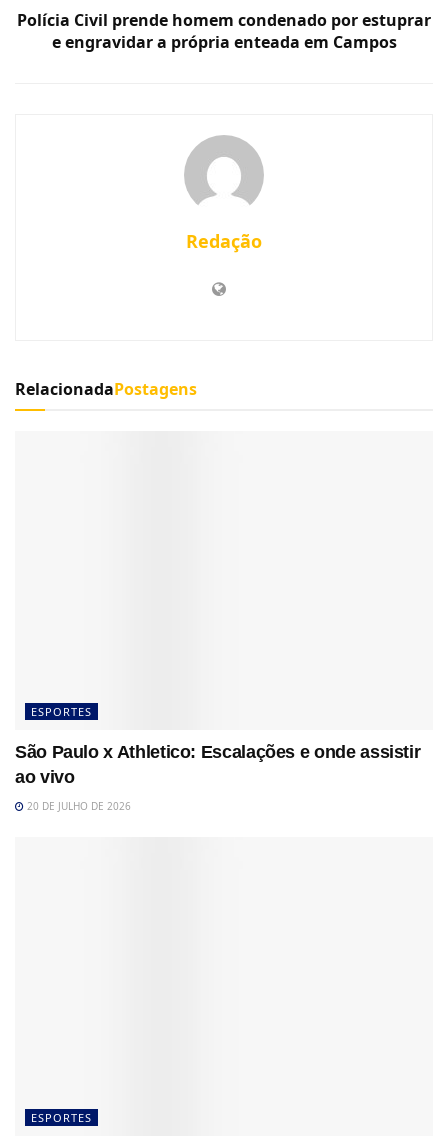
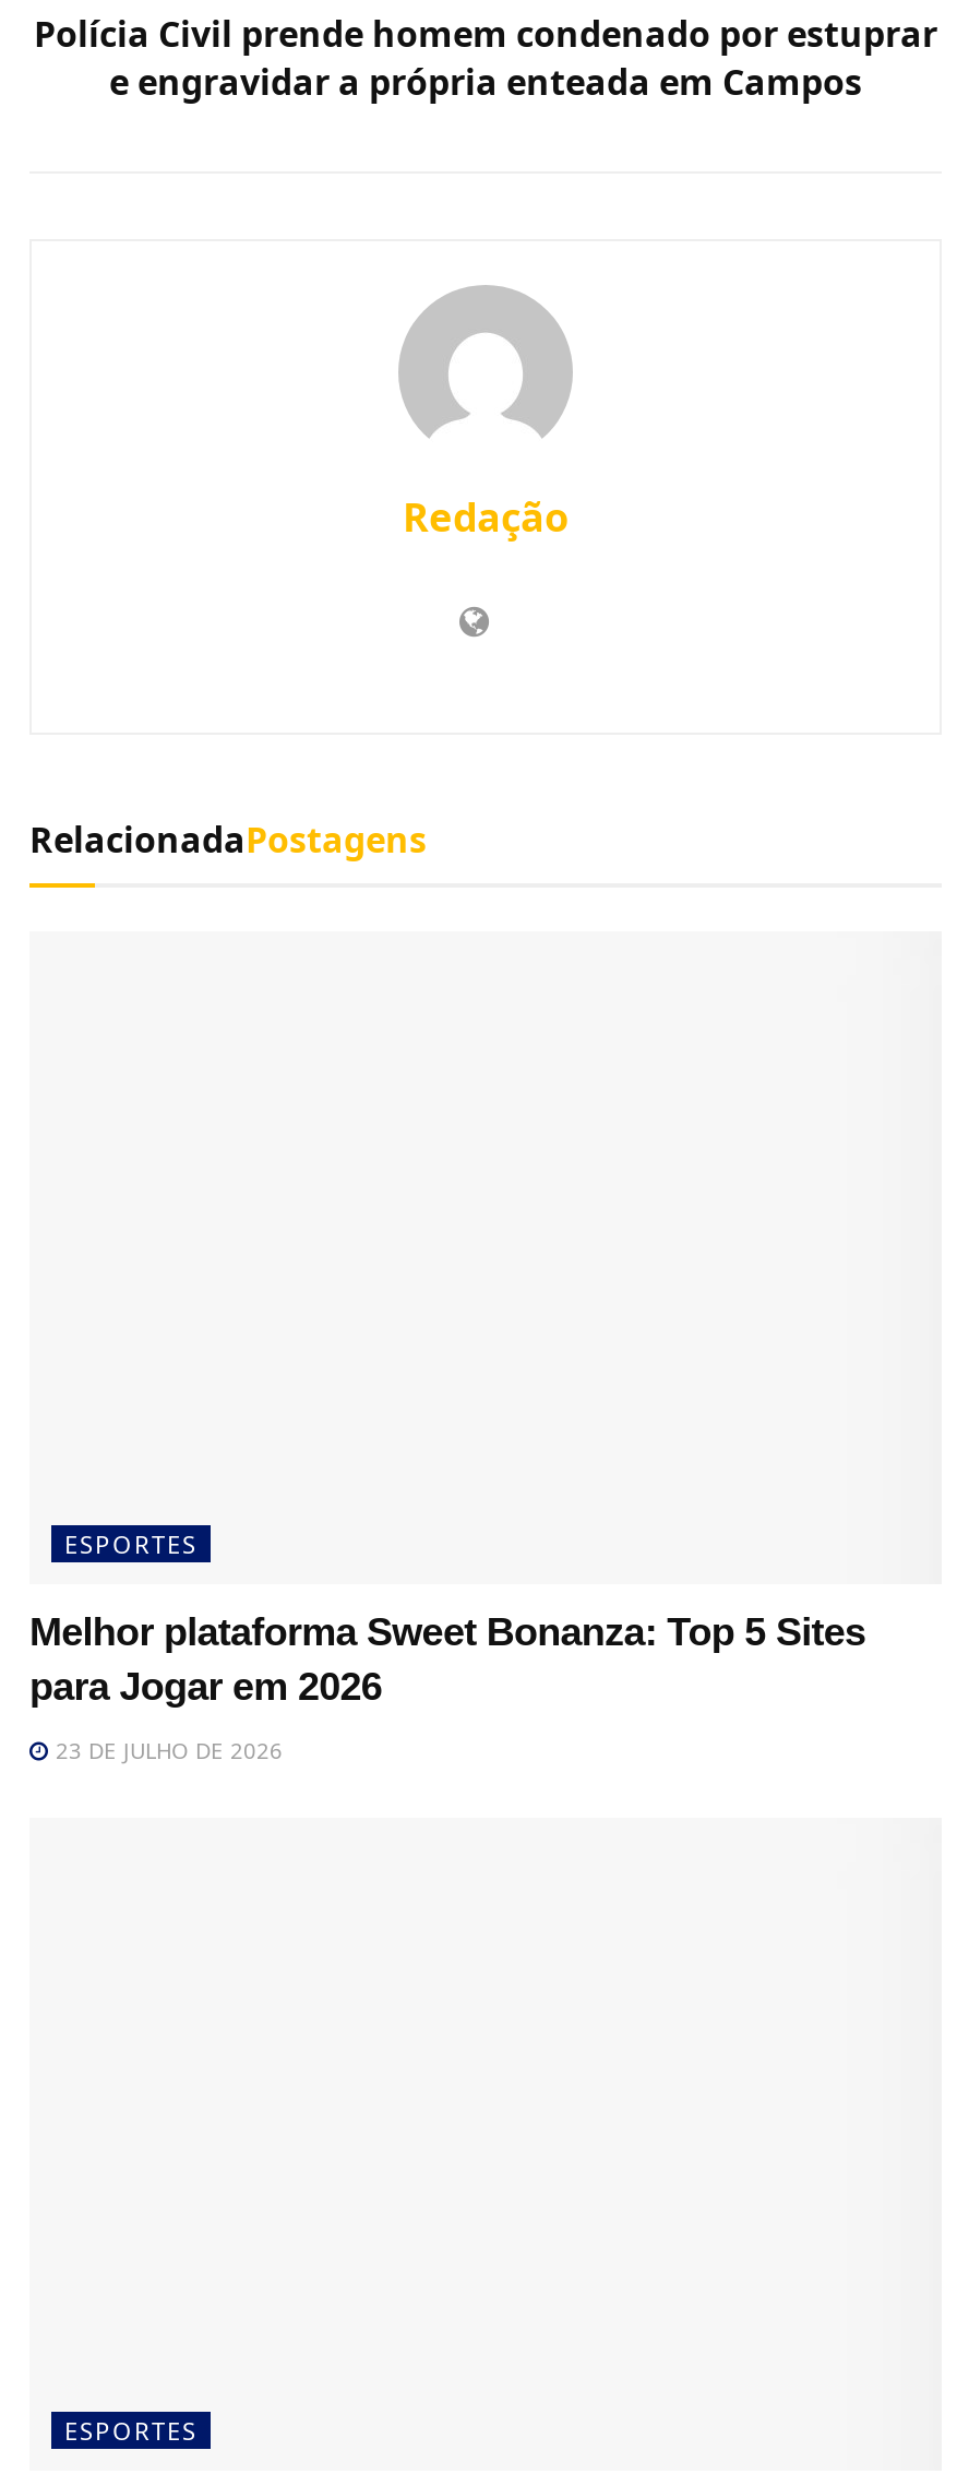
[15,742,420,787] São Paulo x Athletico: Escalações e onde assistir | ao vivo -> [29,1611,866,1709] Melhor plataforma Sweet Bonanza: Top 5 Sites | para Jogar em 2026
[24,799,131,813] 20 DE JULHO DE 2026 -> [49,1735,283,1766] 23 DE JULHO DE 2026

